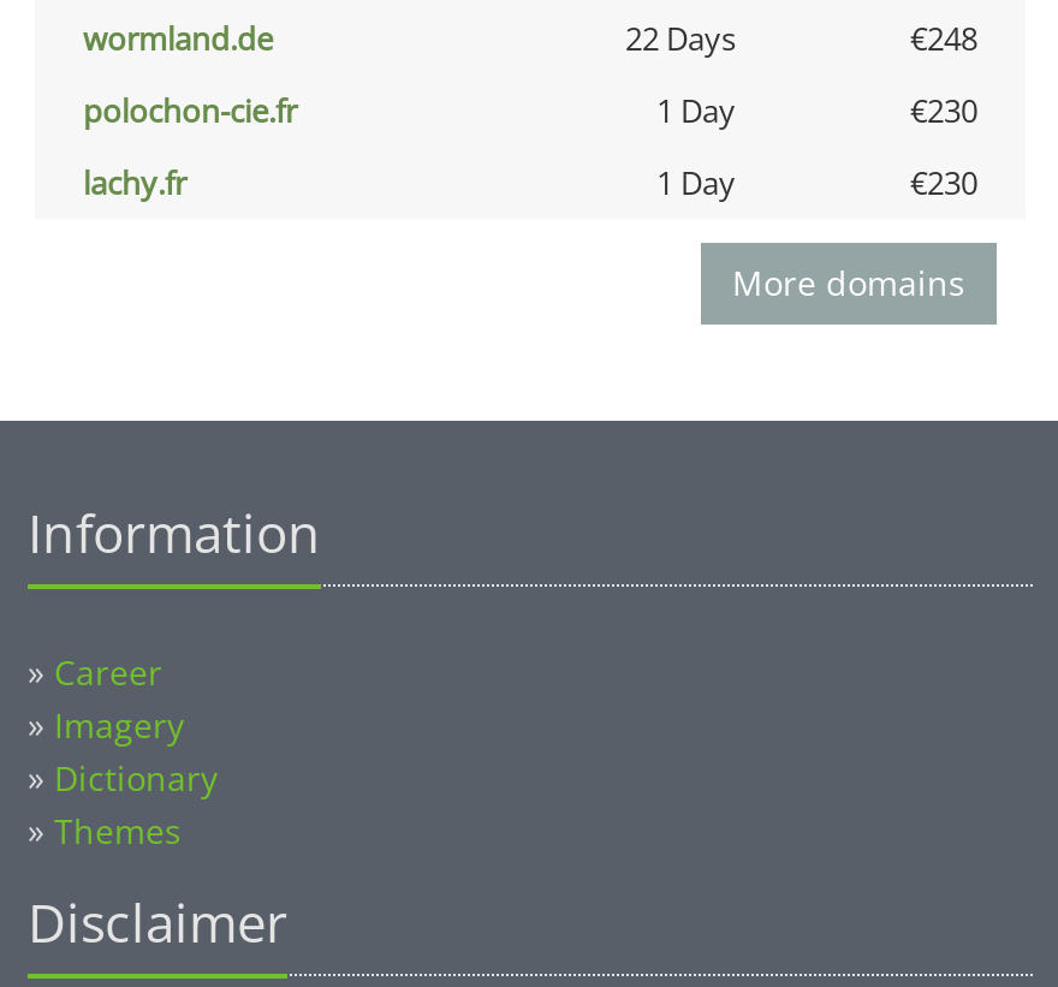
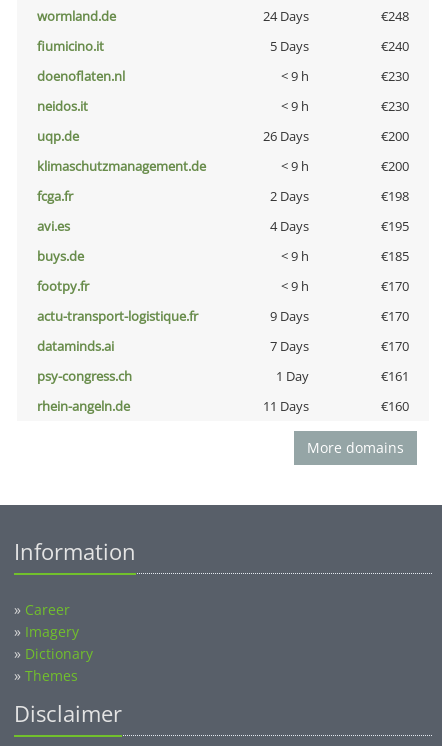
[625,17,736,60] 22 Days -> [262,7,308,25] 24 Days
[83,89,736,132] polochon-cie.fr | 1 Day -> [37,37,409,85] fiumicino.it | 5 Days | €240 | doenoflaten.nl | < 9 h
[83,161,736,204] lachy.fr | 1 Day -> [37,97,308,115] neidos.it | < 9 h
none -> [37,127,409,415] uqp.de | 26 Days | €200 | klimaschutzmanagement.de | < 9 h | €200 | fcga.fr | 2 Days | €198 | avi.es | 4 Days | €195 | buys.de | < 9 h | €185 | footpy.fr | < 9 h | €170 | actu-transport-logistique.fr | 9 Days | €170 | dataminds.ai | 7 Days | €170 | psy-congress.ch | 1 Day | €161 | rhein-angeln.de | 11 Days | €160

